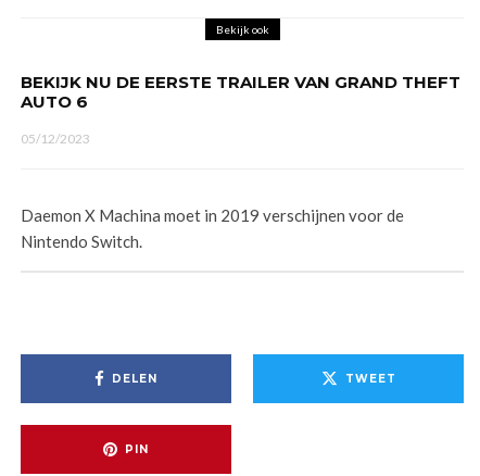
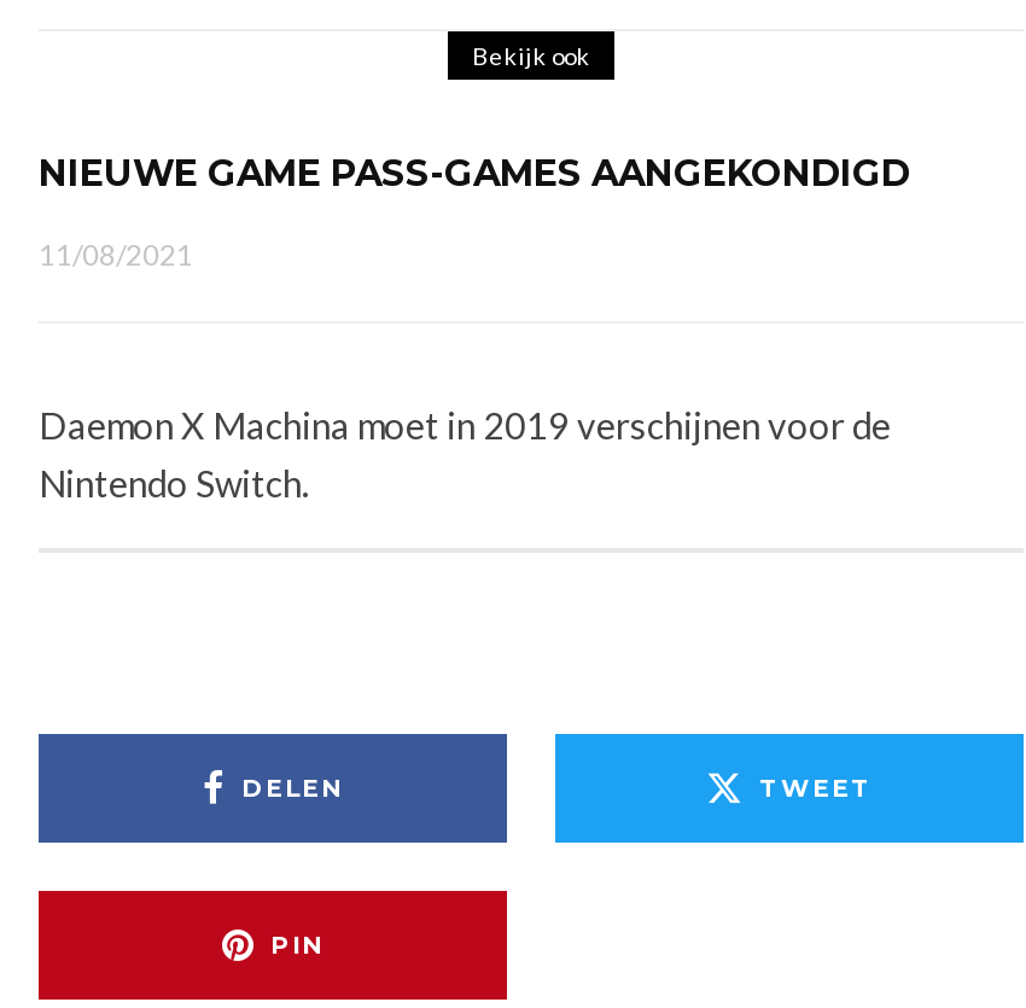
[21,72,460,112] BEKIJK NU DE EERSTE TRAILER VAN GRAND THEFT | AUTO 6 -> [39,150,910,196] NIEUWE GAME PASS-GAMES AANGEKONDIGD
[21,130,90,147] 05/12/2023 -> [39,237,193,273] 11/08/2021

